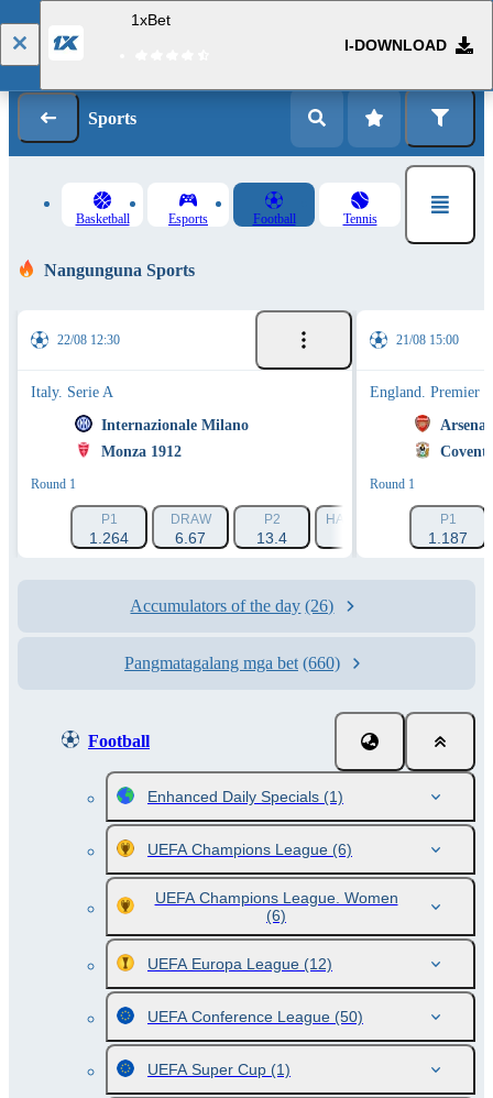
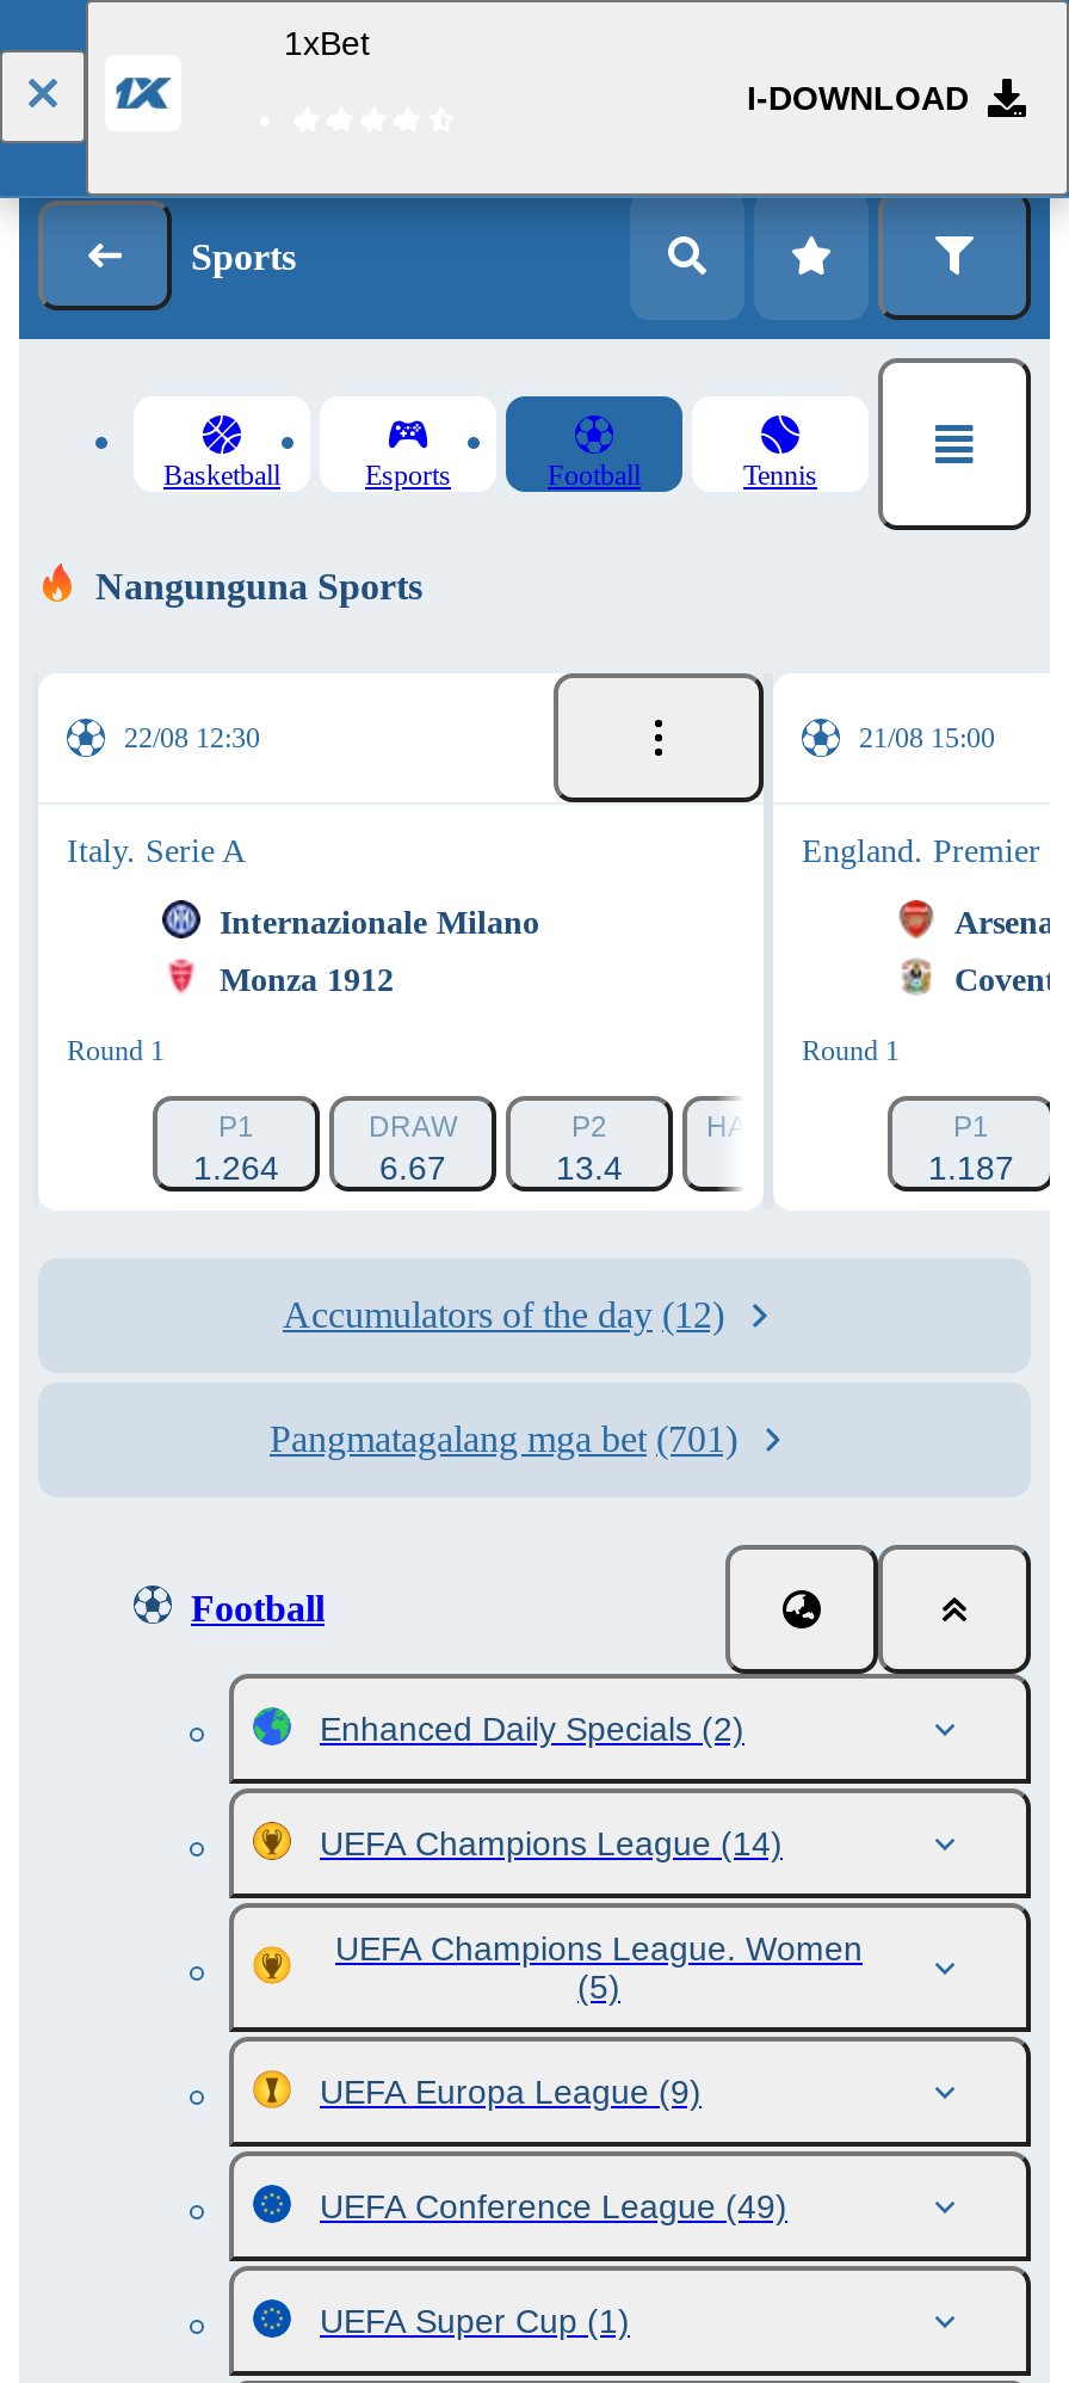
[130,596,334,615] Accumulators of the day (26) -> [283,1294,724,1335] Accumulators of the day (12)
[124,654,340,672] Pangmatagalang mga bet (660) -> [270,1418,737,1459] Pangmatagalang mga bet (701)
[147,788,343,805] Enhanced Daily Specials (1) -> [320,1710,744,1748] Enhanced Daily Specials (2)
[147,841,352,858] UEFA Champions League (6) -> [320,1824,783,1862] UEFA Champions League (14)
[266,907,286,924] (6) -> [577,1968,620,2006] (5)
[147,955,332,973] UEFA Europa League (12) -> [320,2073,702,2111] UEFA Europa League (9)
[147,1008,363,1025] UEFA Conference League (50) -> [320,2187,787,2225] UEFA Conference League (49)

